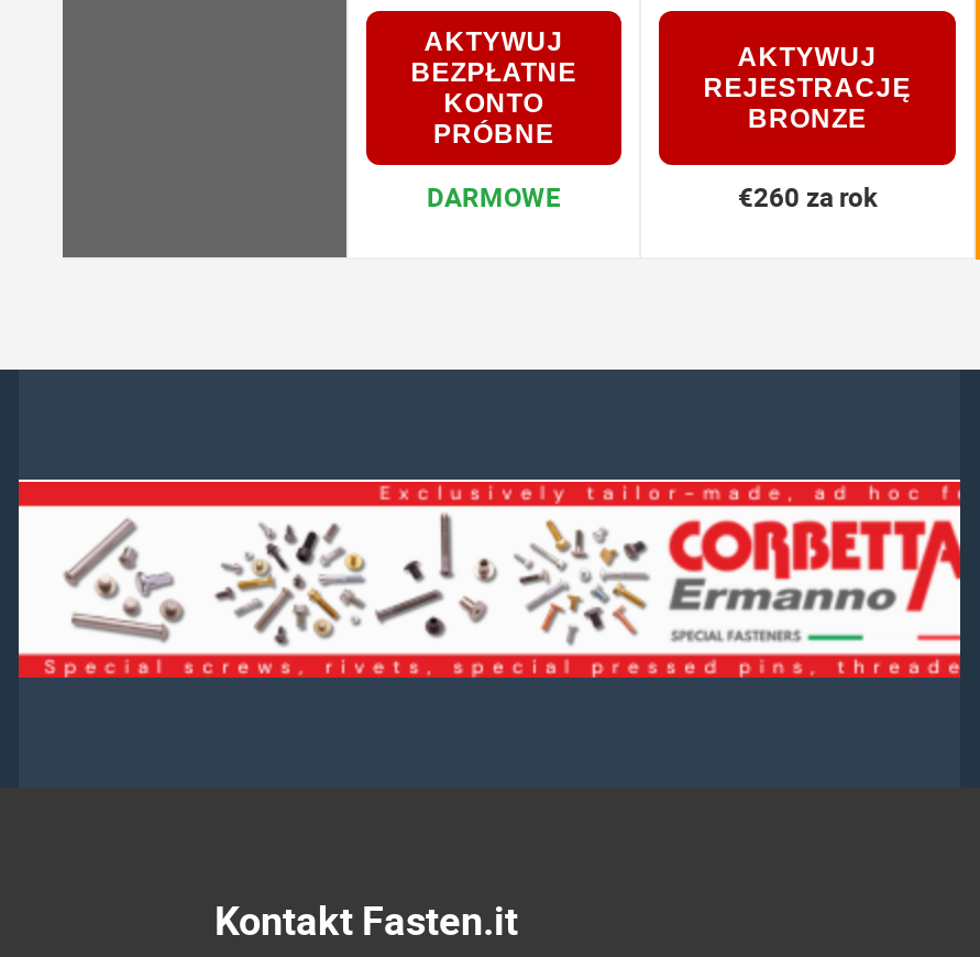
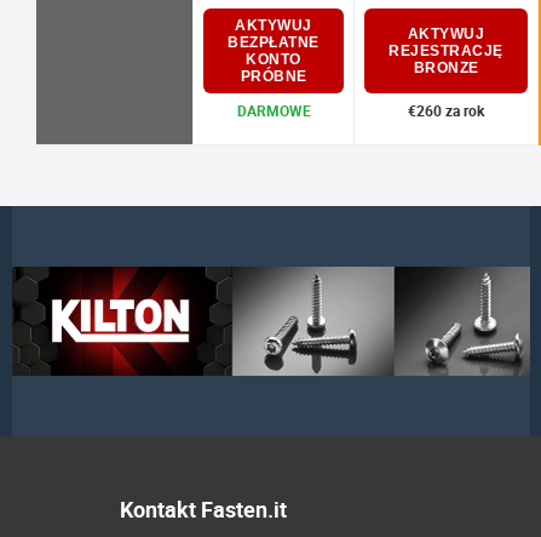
[16,477,962,680] [image] -> [12,265,530,377] [image]

